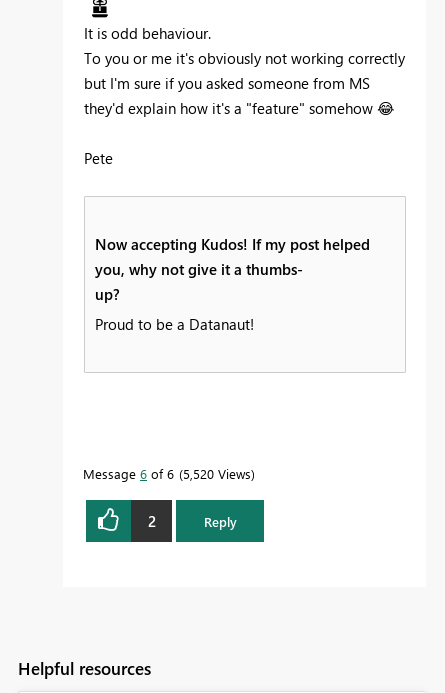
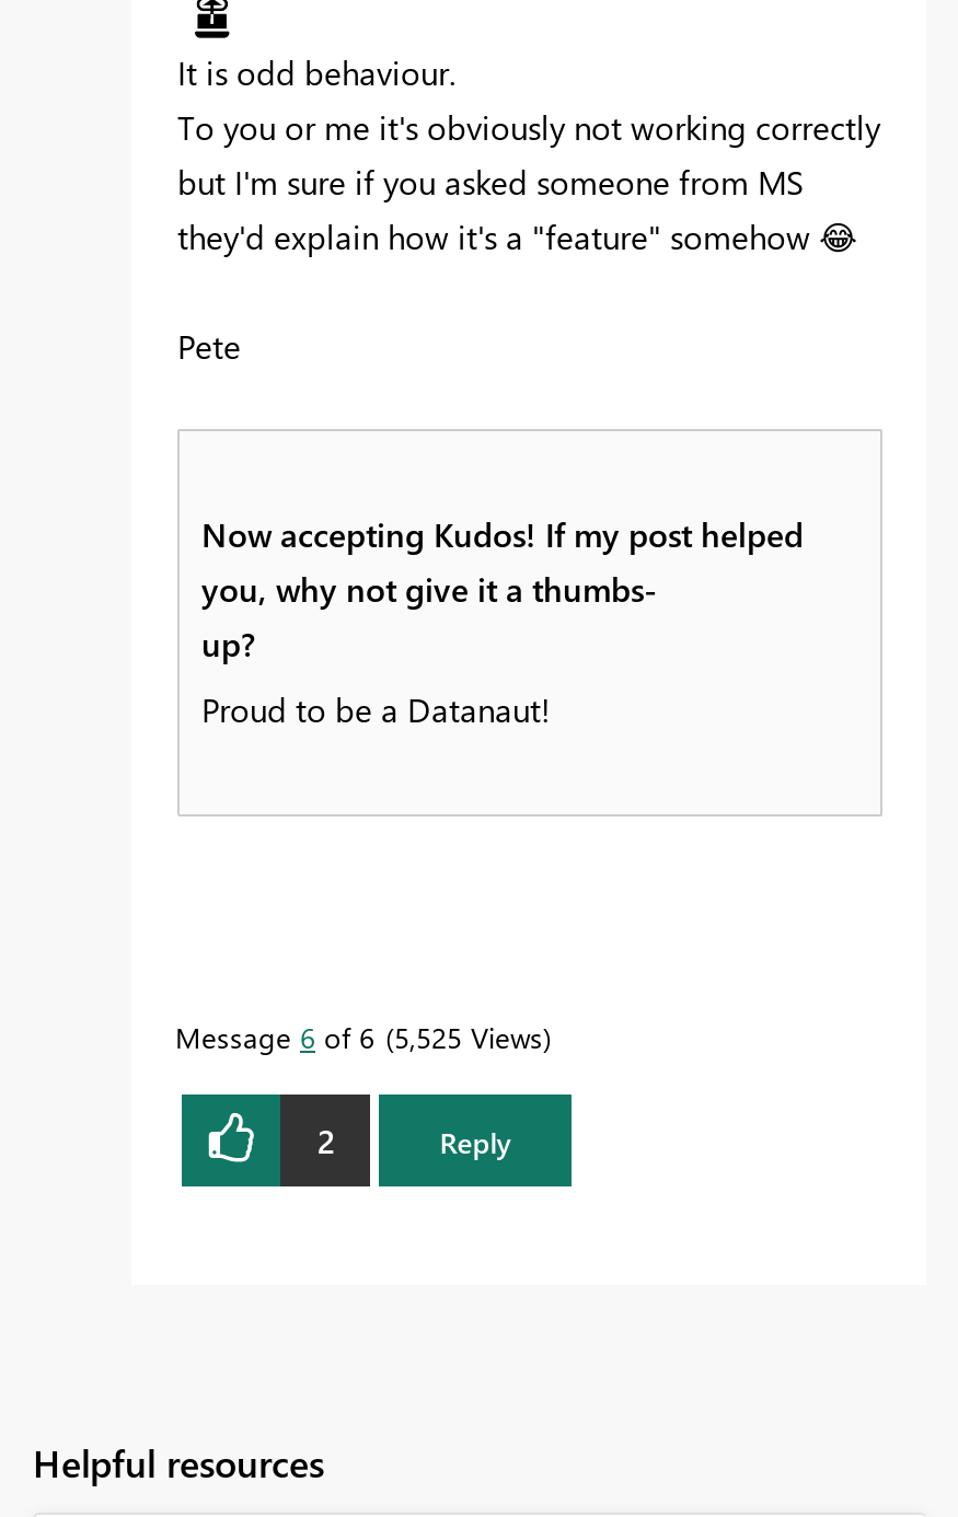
[83,465,251,482] Message 6 of 6 5,520 Views -> [175,1018,543,1056] Message 6 of 6 5,525 Views

